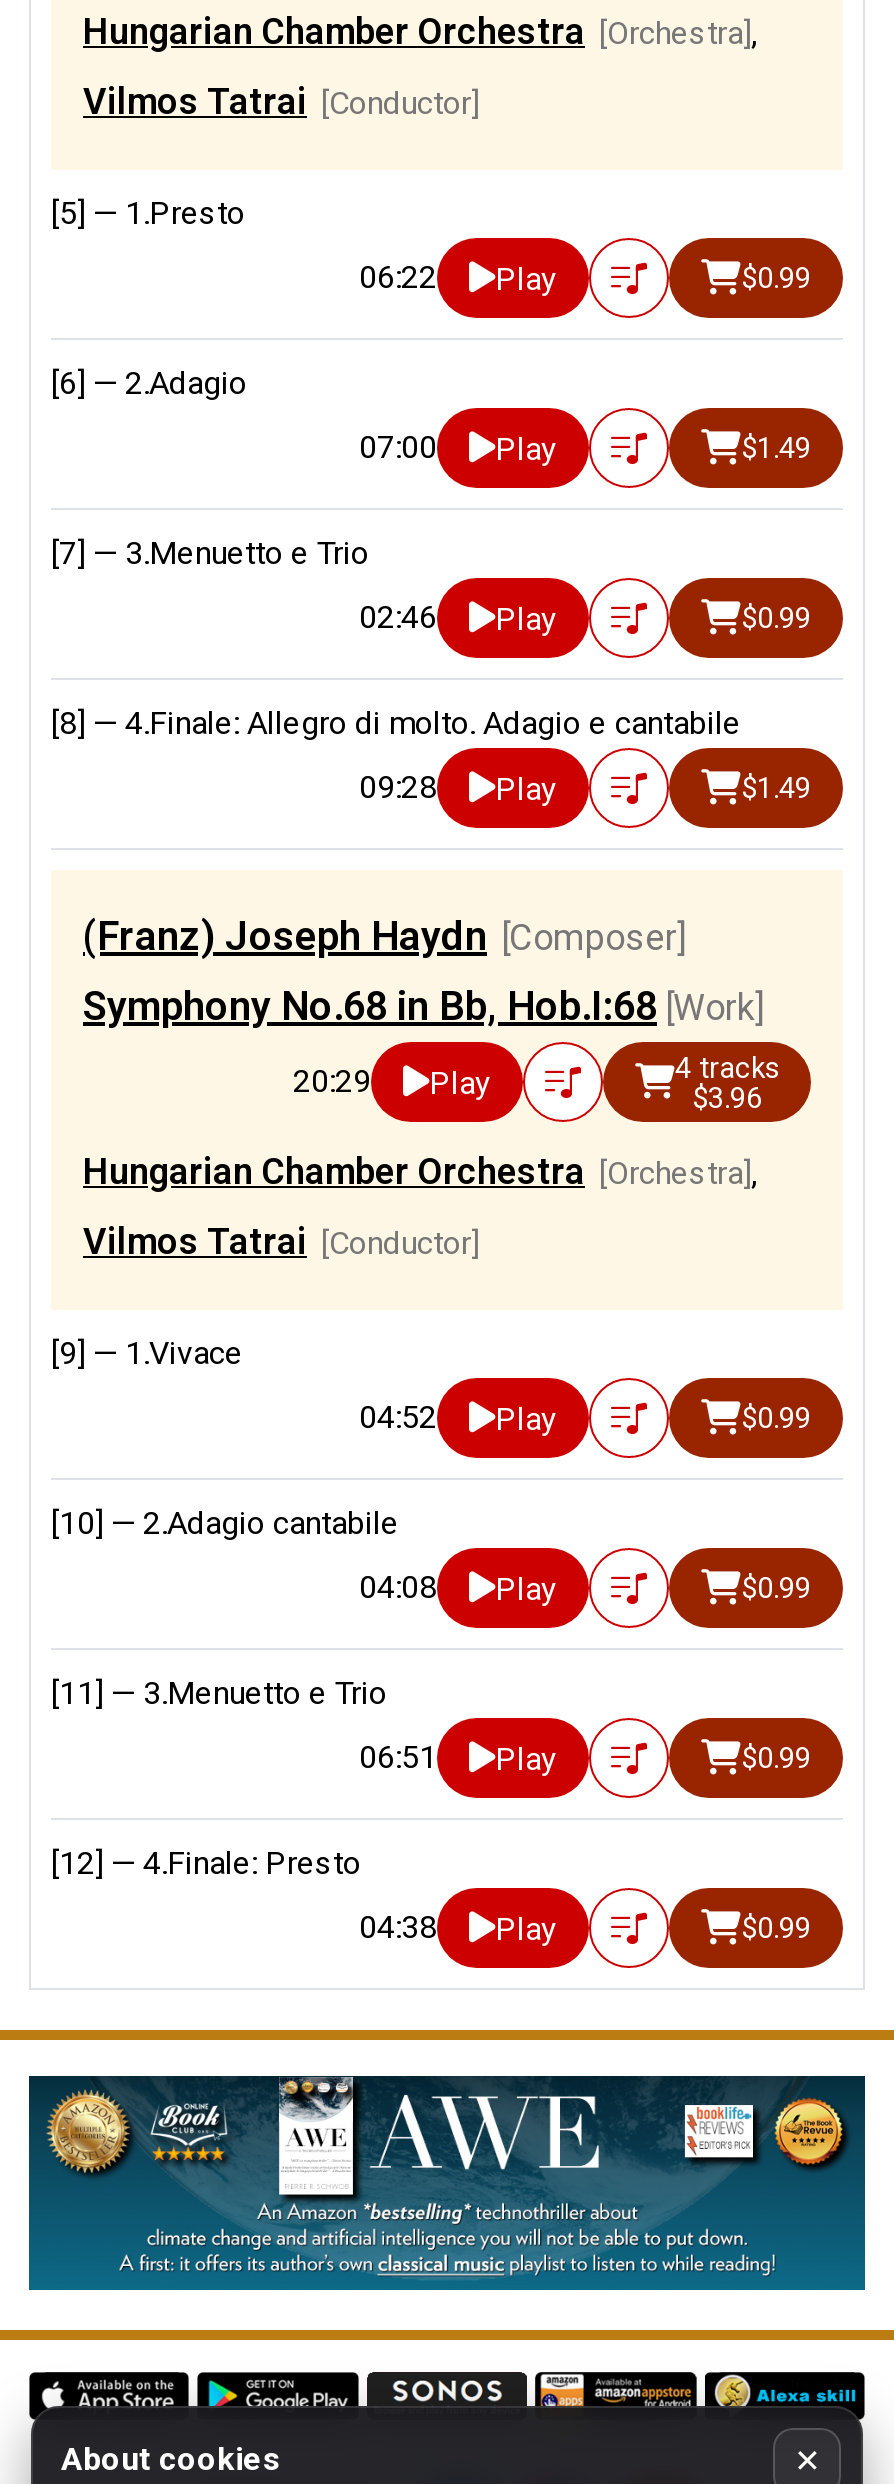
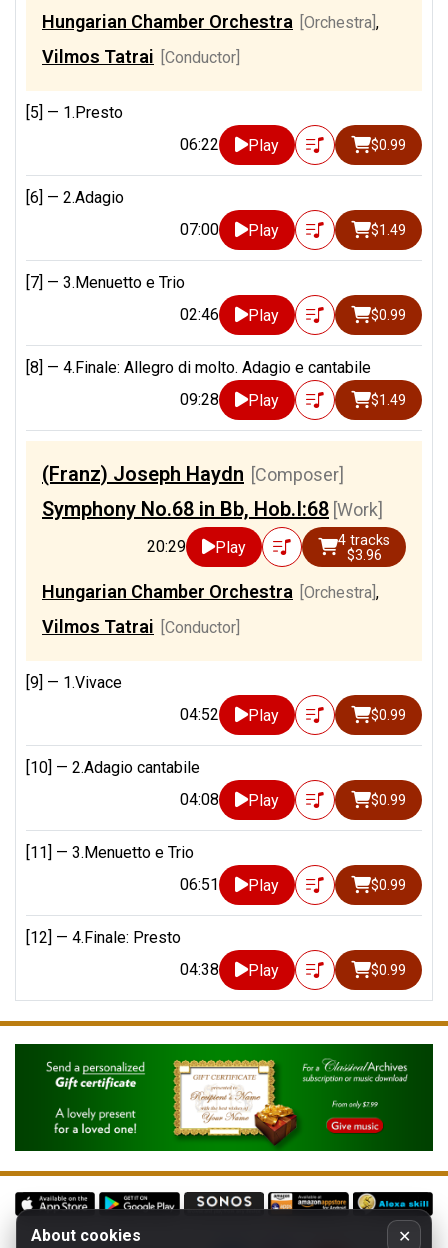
[27,2074,867,2292] [image] -> [14,1043,434,1152] [image]

